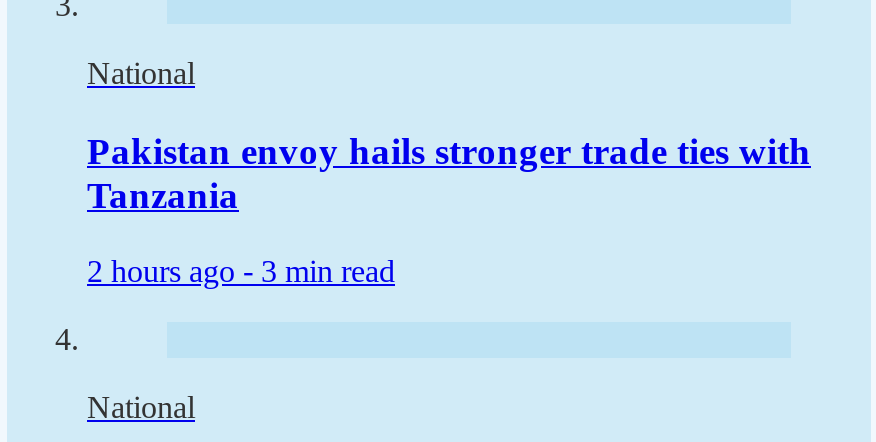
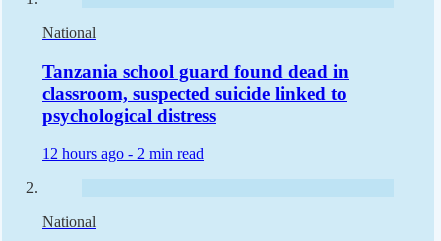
[87,129,811,215] Pakistan envoy hails stronger trade ties with | Tanzania -> [42,61,349,126] Tanzania school guard found dead in | classroom, suspected suicide linked to | psychological distress
[87,255,395,289] 2 hours ago - 3 min read -> [42,145,204,162] 12 hours ago - 2 min read

